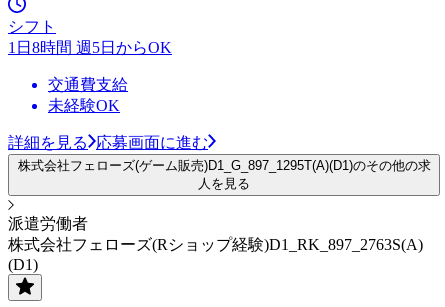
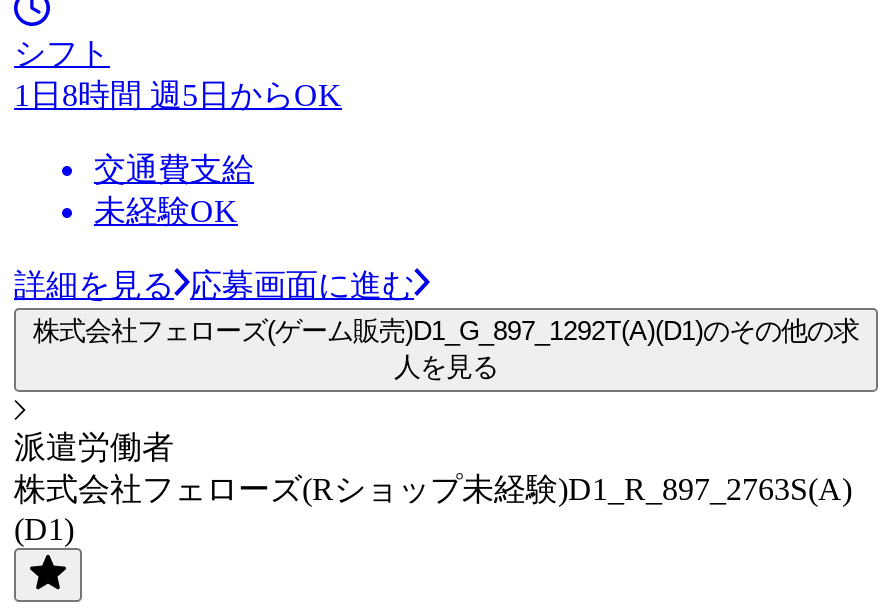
[17,158,430,173] 株式会社フェローズ(ゲーム販売)D1_G_897_1295T(A)(D1)のその他の求 -> [33,316,859,346] 株式会社フェローズ(ゲーム販売)D1_G_897_1292T(A)(D1)のその他の求
[8,236,423,253] 株式会社フェローズ(Rショップ経験)D1_RK_897_2763S(A) -> [14,472,852,506] 株式会社フェローズ(Rショップ未経験)D1_R_897_2763S(A)

